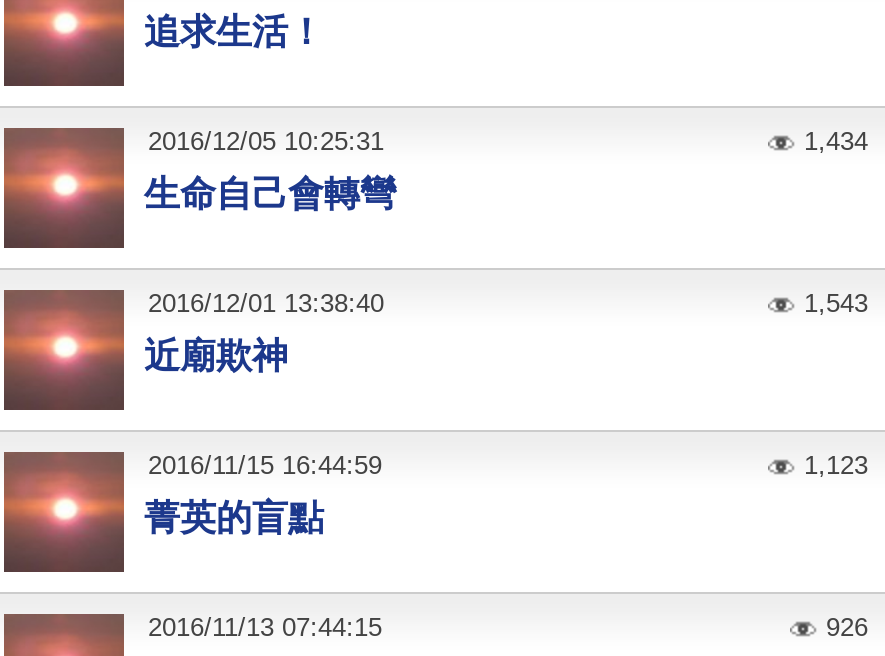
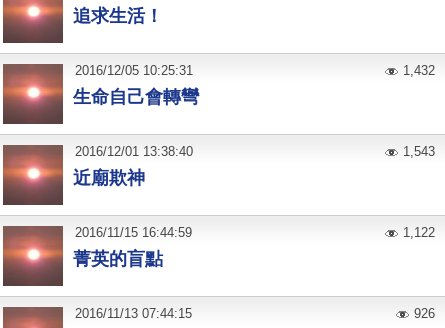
[804,126,868,156] 1,434 -> [403,63,435,78] 1,432
[804,450,868,480] 1,123 -> [403,225,435,240] 1,122

